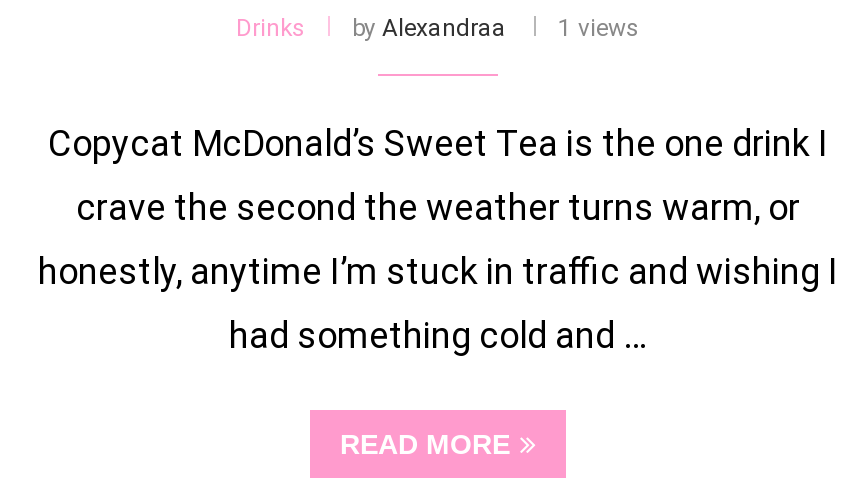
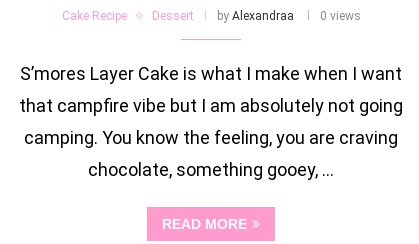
[236,14,306,42] Drinks -> [61,9,193,23] Cake Recipe | Dessert
[558,14,640,42] 1 views -> [319,9,360,23] 0 views
[48,122,828,164] Copycat McDonald’s Sweet Tea is the one drink I -> [20,63,402,84] S’mores Layer Cake is what I make when I want
[76,186,800,228] crave the second the weather turns warm, or -> [19,95,403,116] that campfire vibe but I am absolutely not going
[38,250,838,292] honestly, anytime I’m stuck in traffic and wishing I -> [24,127,398,148] camping. You know the feeling, you are craving
[229,314,647,356] had something cold and … -> [88,159,334,180] chocolate, something gooey, …

